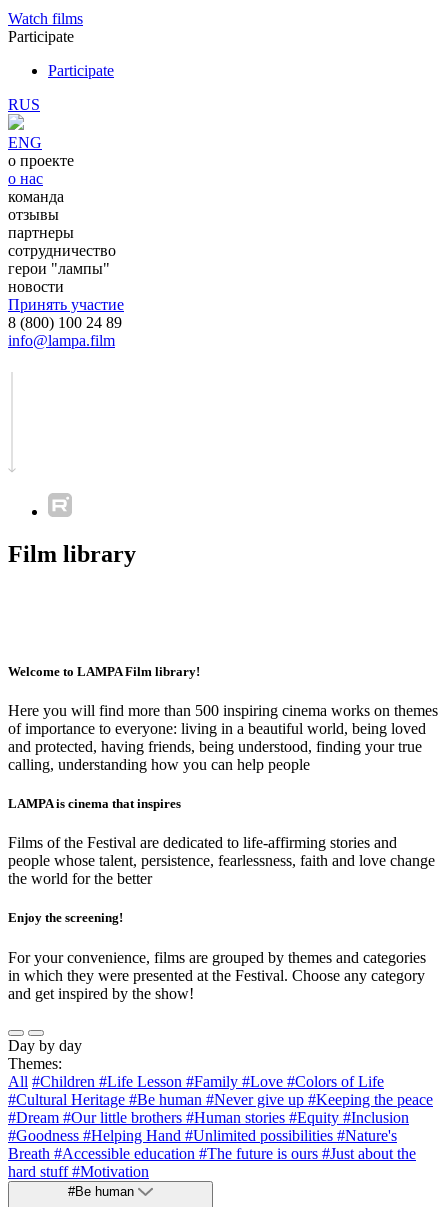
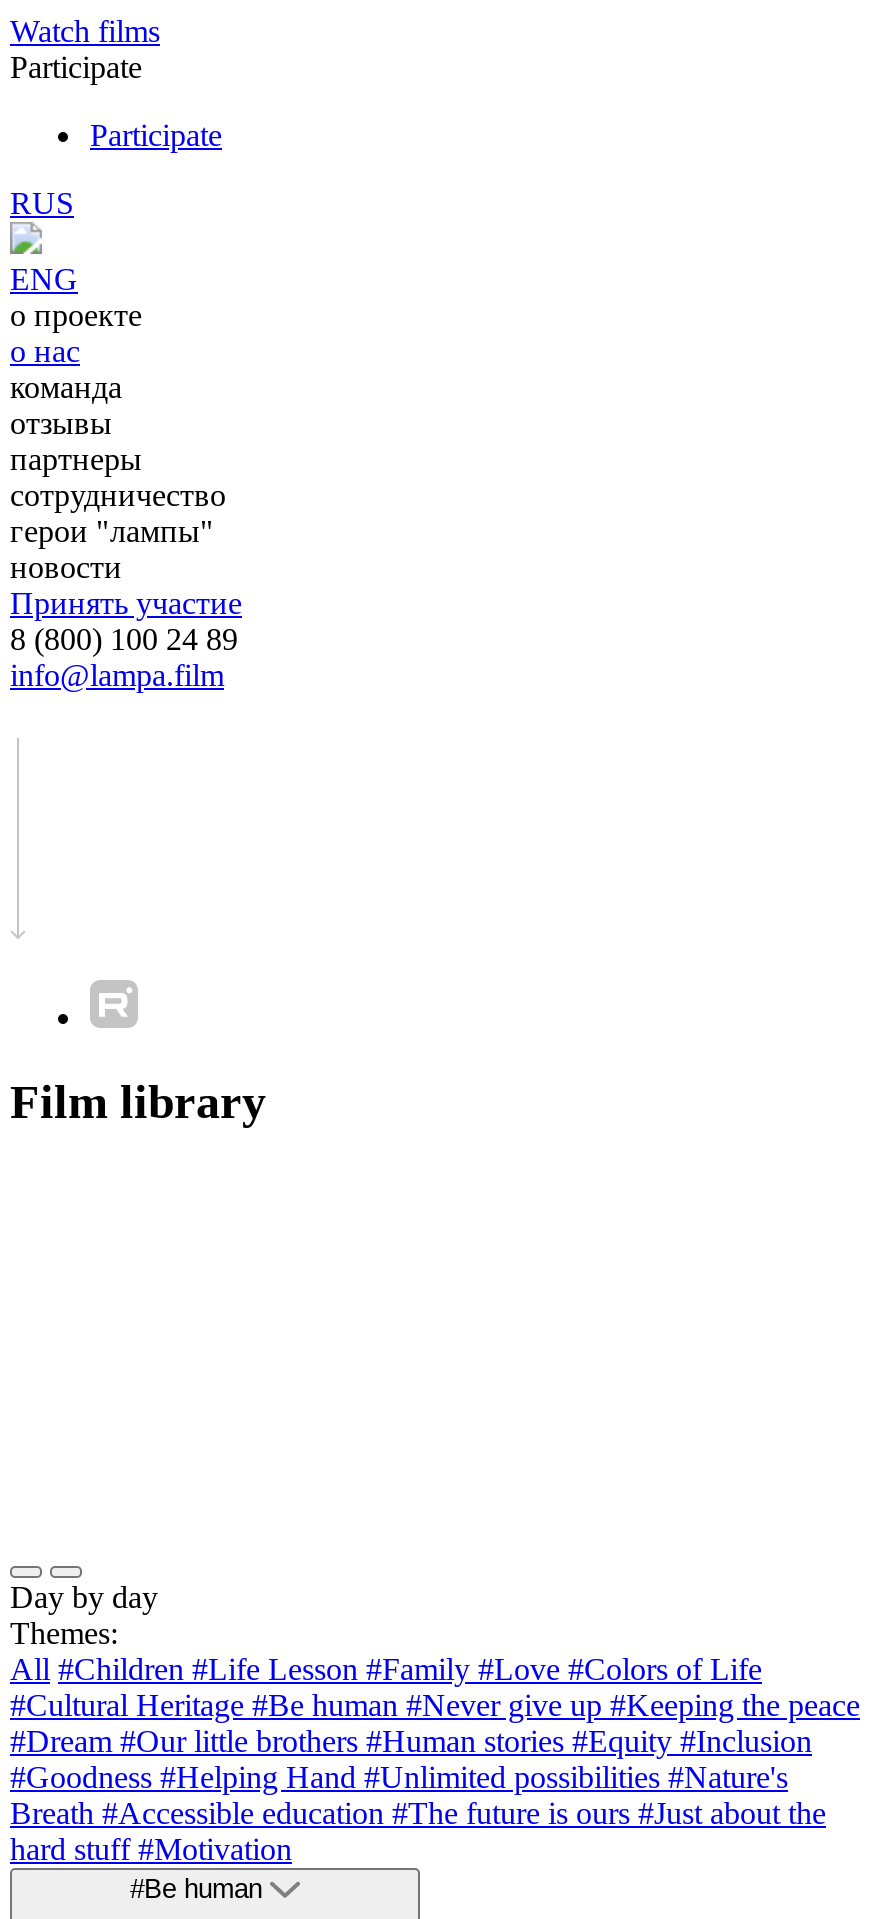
[8,664,438,1002] Welcome to LAMPA Film library! | Here you will find more than 500 inspiring cinema works on themes | of importance to everyone: living in a beautiful world, being loved | and protected, having friends, being understood, finding your true | calling, understanding how you can help people | LAMPA is cinema that inspires | Films of the Festival are dedicated to life-affirming stories and | people whose talent, persistence, fearlessness, faith and love change | the world for the better | Enjoy the screening! | For your convenience, films are grouped by themes and categories | in which they were presented at the Festival. Choose any category | and get inspired by the show! -> none

